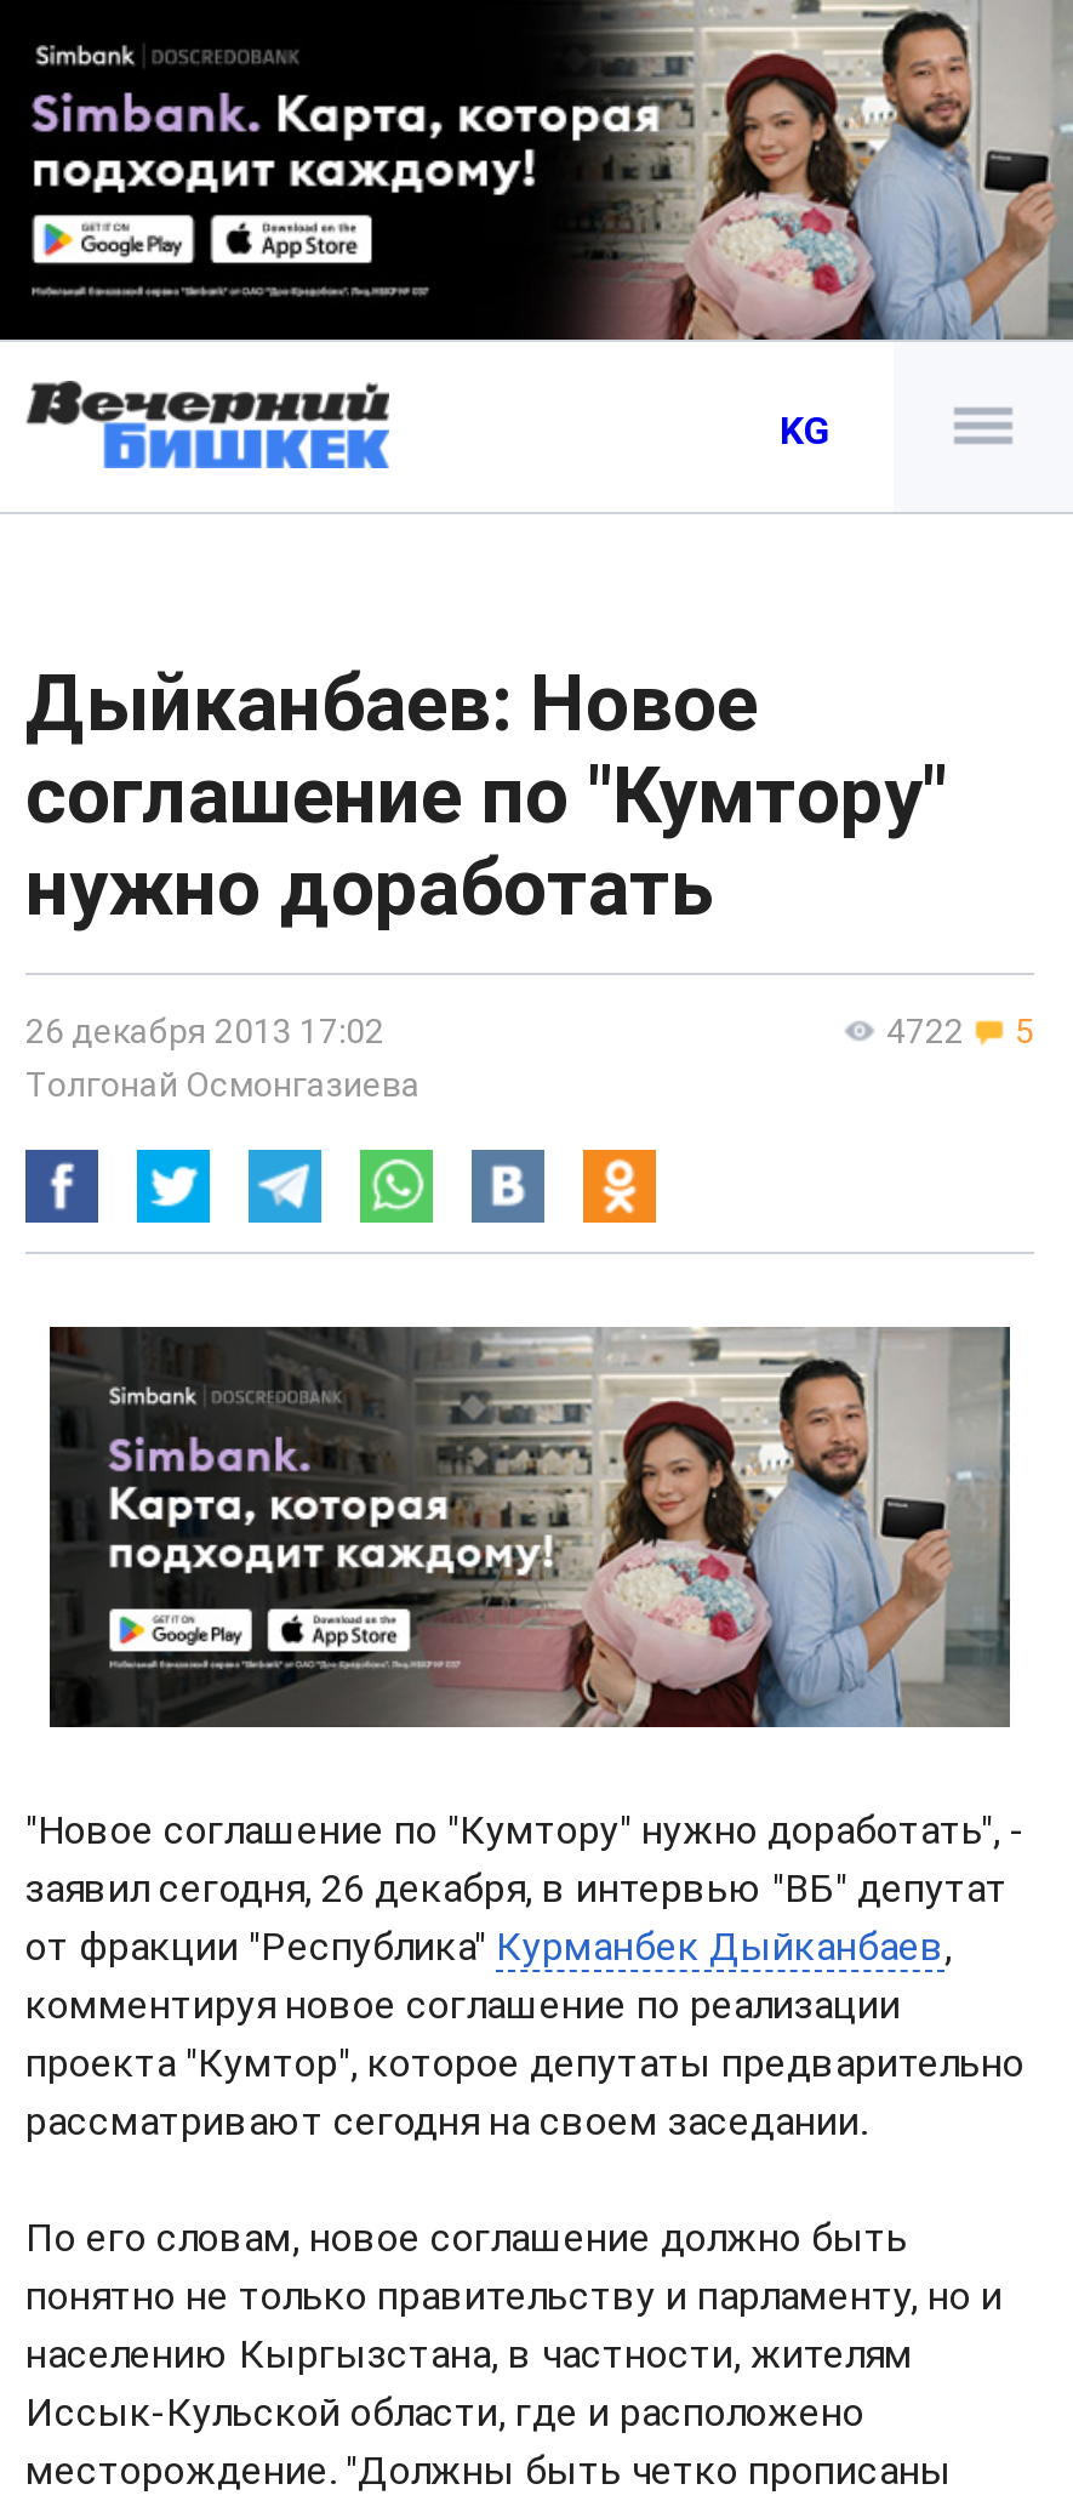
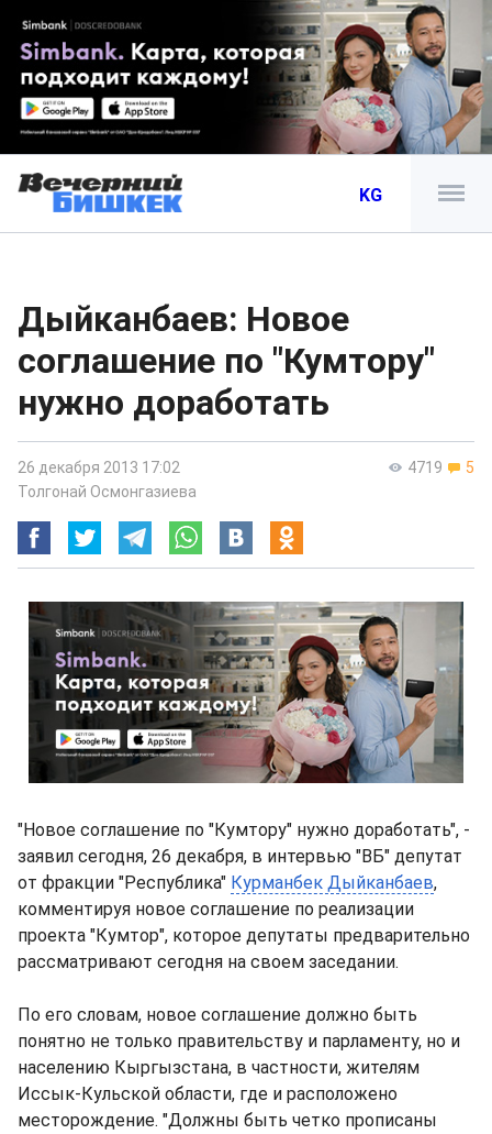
[879,1012,1034,1050] 4722 5 -> [404,459,474,476] 4719 5

